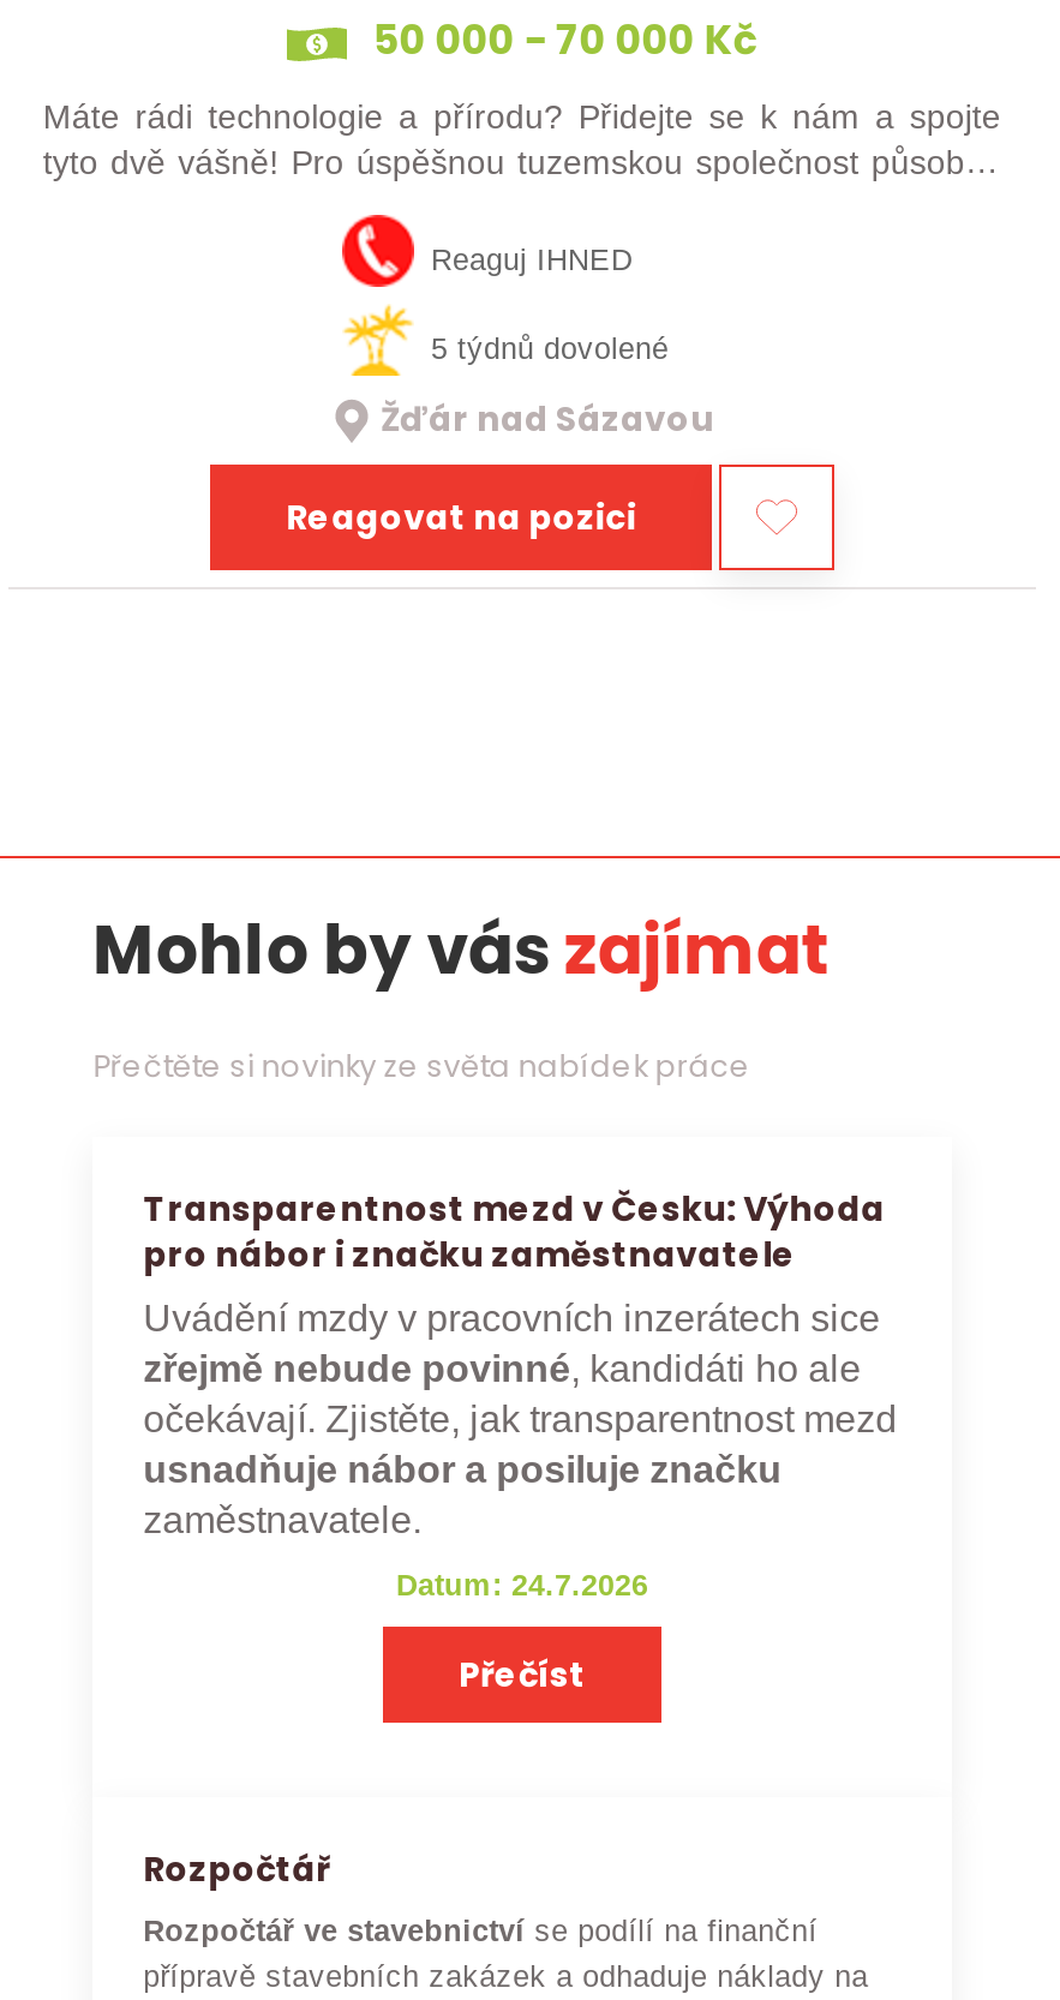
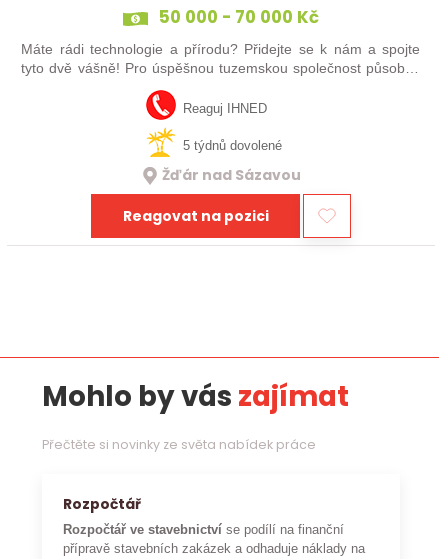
[143,1185,897,1698] Transparentnost mezd v Česku: Výhoda | pro nábor i značku zaměstnavatele | Uvádění mzdy v pracovních inzerátech sice | zřejmě nebude povinné, kandidáti ho ale | očekávají. Zjistěte, jak transparentnost mezd | usnadňuje nábor a posiluje značku | zaměstnavatele. | Datum: 24.7.2026 | Přečíst -> none

